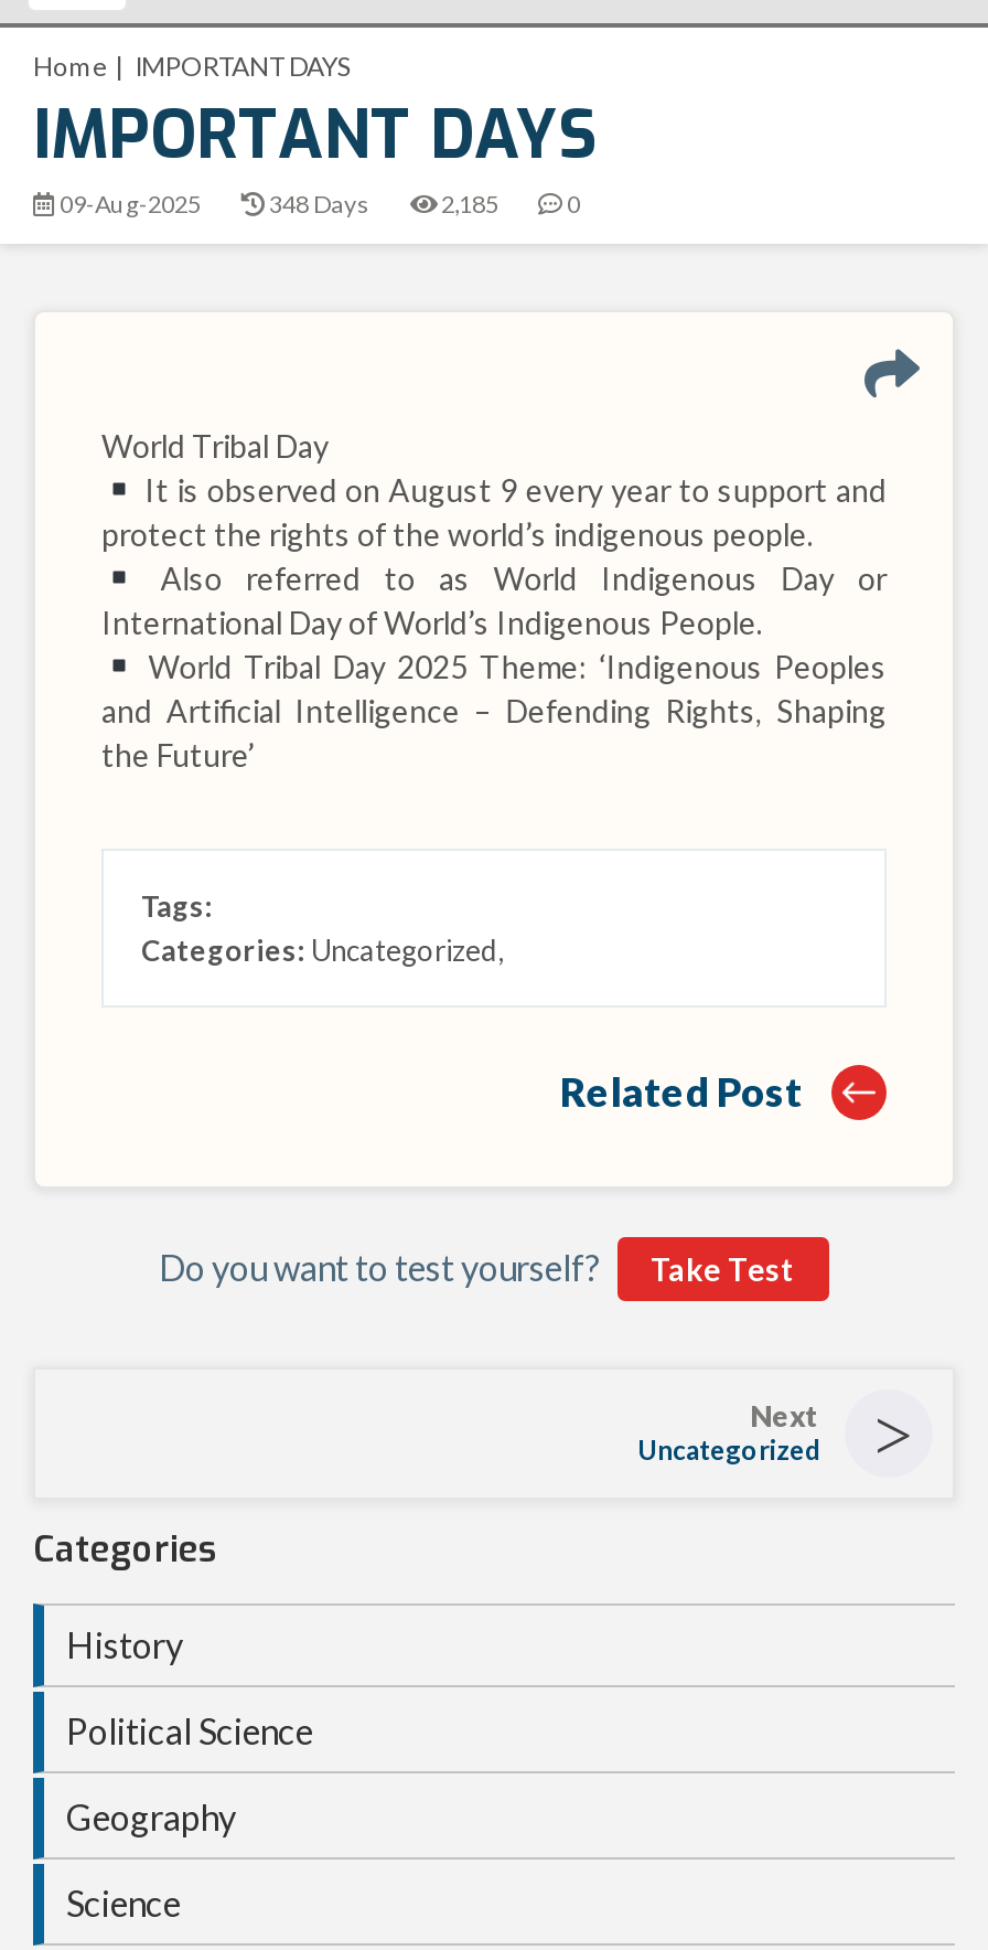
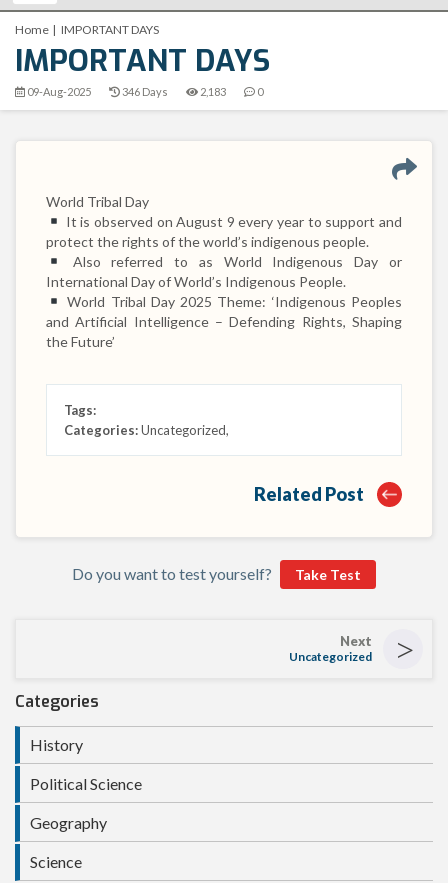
[265,188,370,217] 348 Days -> [120,85,168,98] 346 Days
[441,188,498,217] 2,185 -> [200,85,226,98] 2,183

